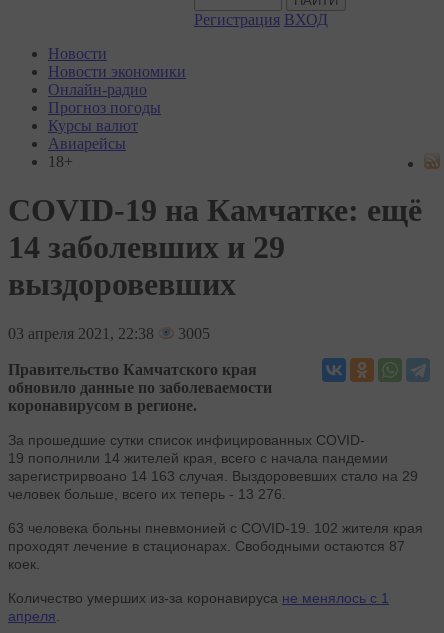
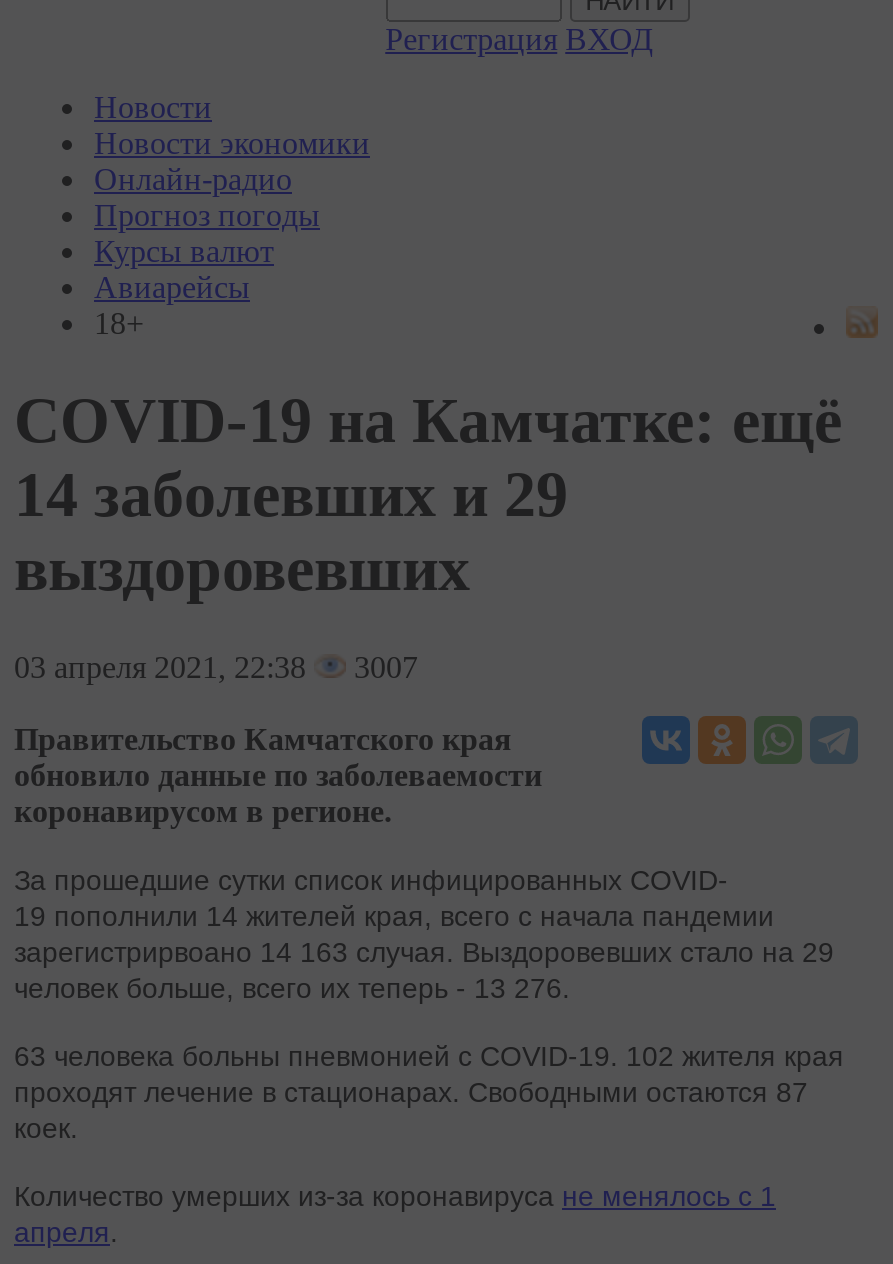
[8,325,210,342] 03 апреля 2021, 22:38 3005 -> [14,650,418,684] 03 апреля 2021, 22:38 3007

